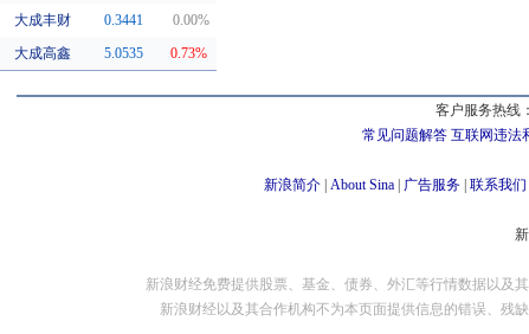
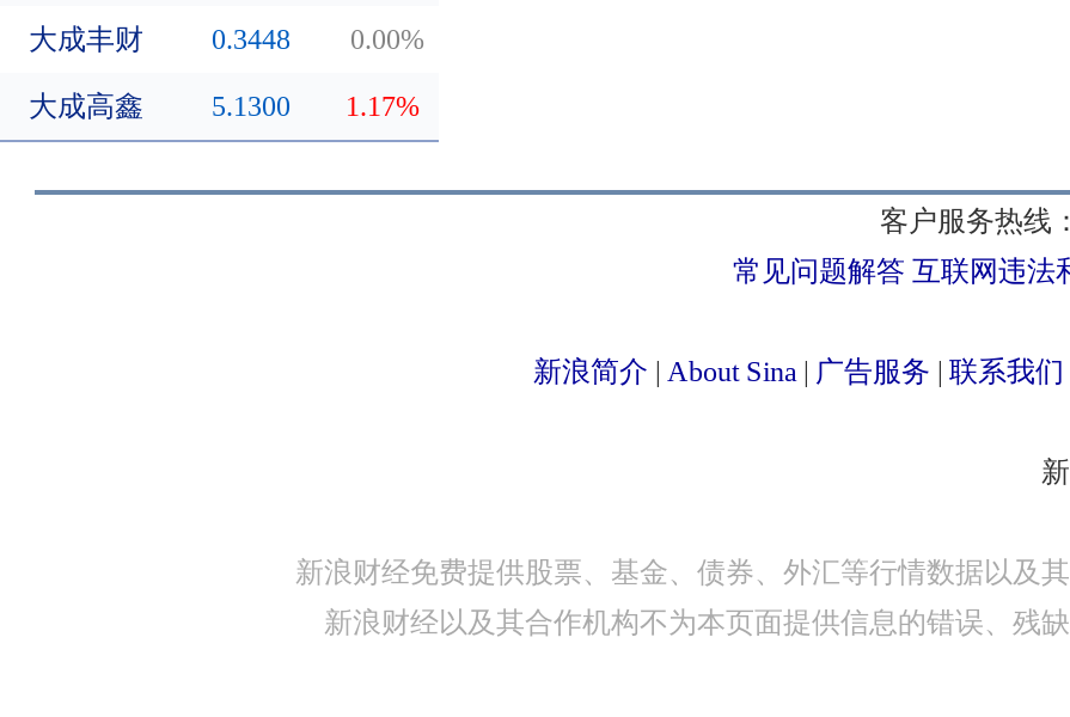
[104,12,209,28] 0.3441 0.00% -> [212,23,424,56] 0.3448 0.00%
[104,45,143,62] 5.0535 -> [212,90,291,123] 5.1300
[170,45,207,62] 0.73% -> [346,90,420,123] 1.17%

